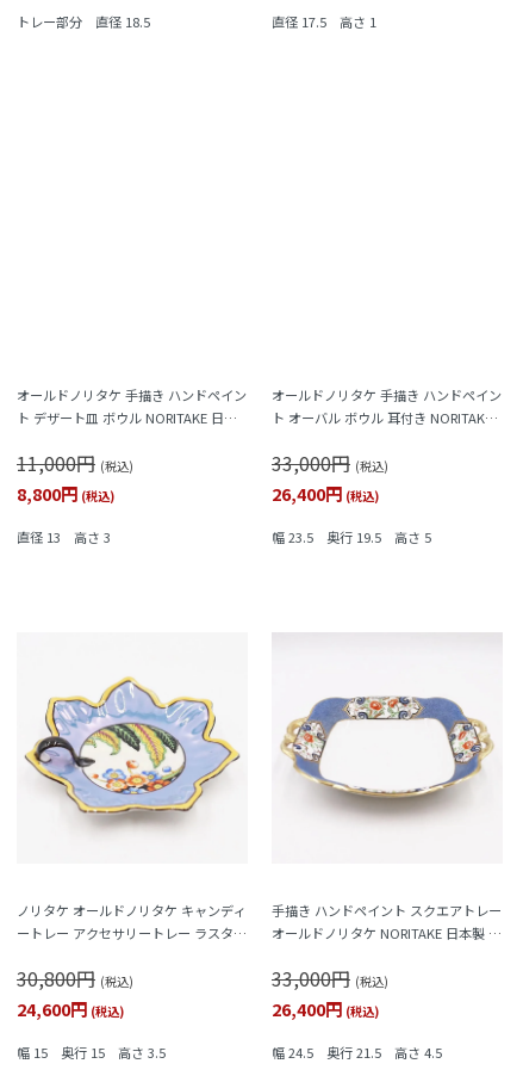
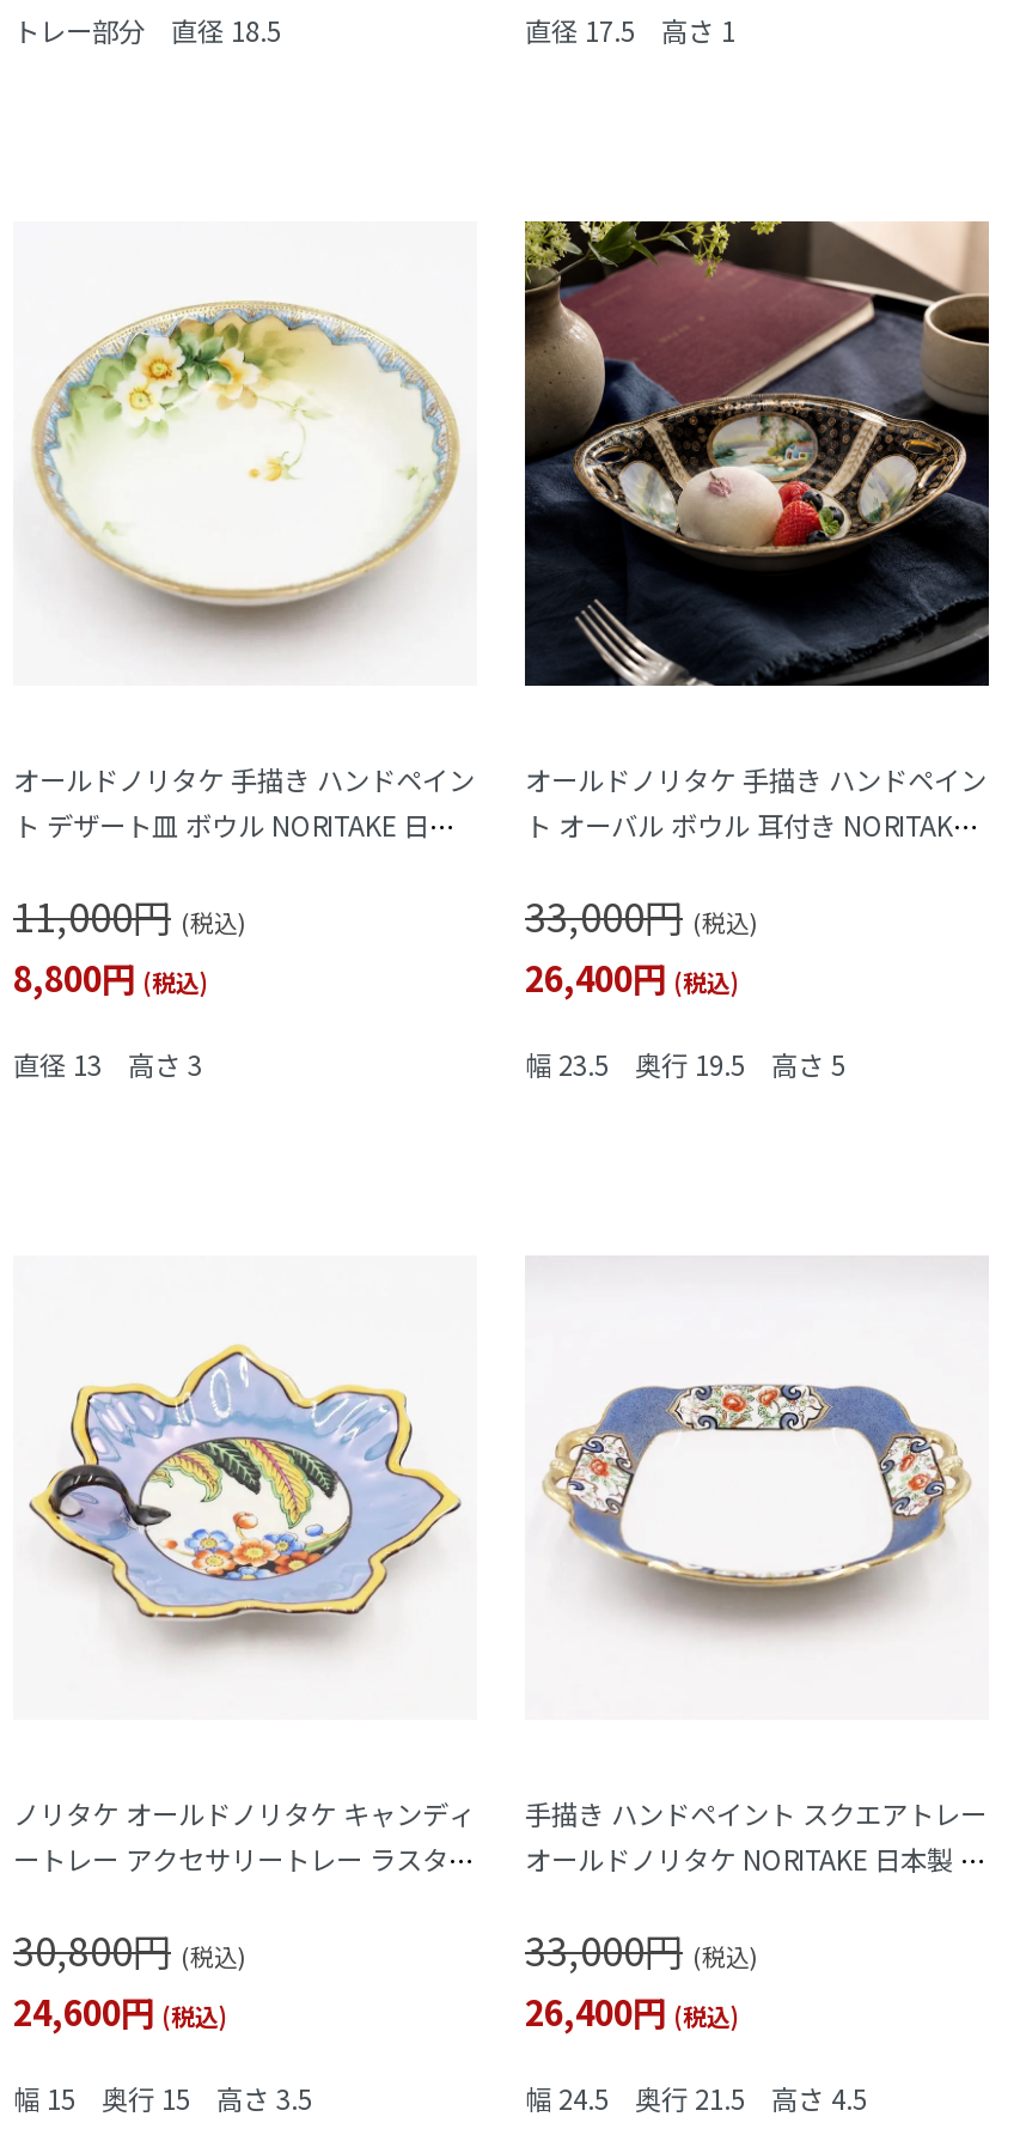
none -> [30,298,463,662] [image]
none -> [523,219,991,688] [image]

